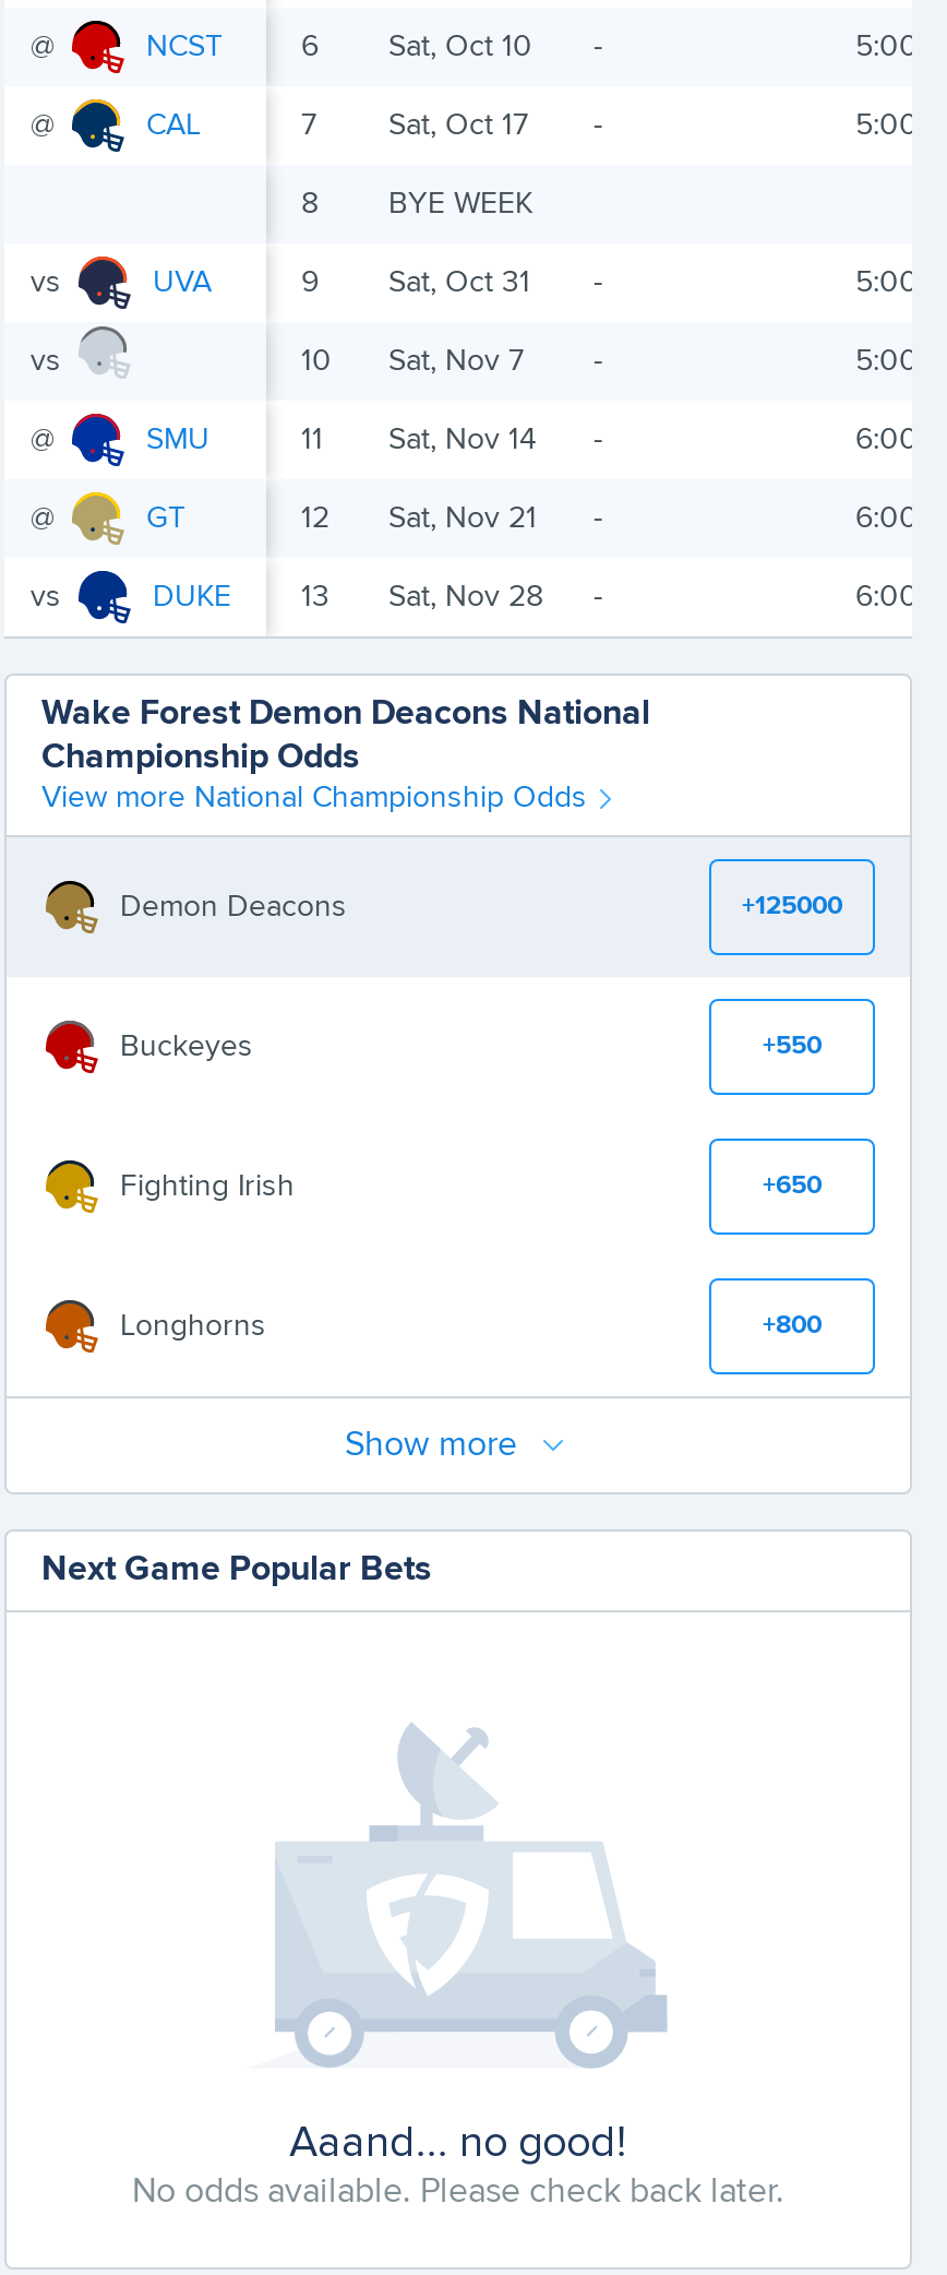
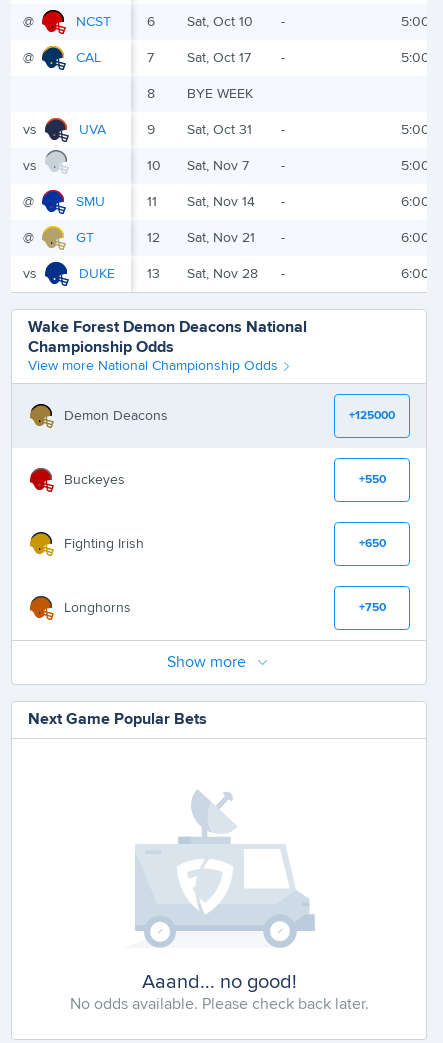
[763,1312,822,1338] +800 -> [358,601,385,613] +750

